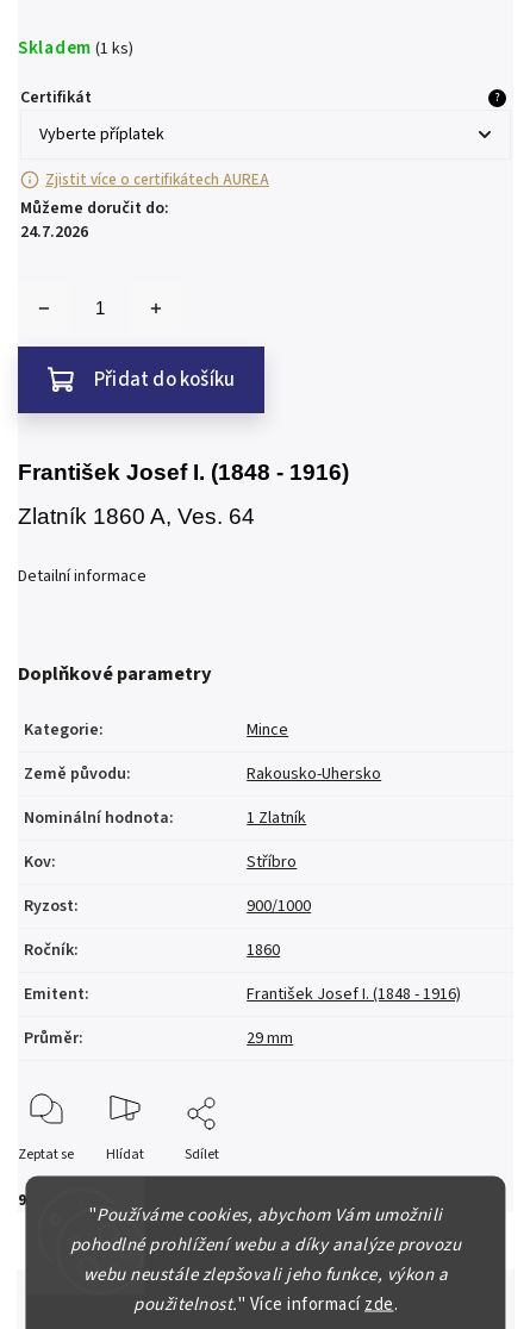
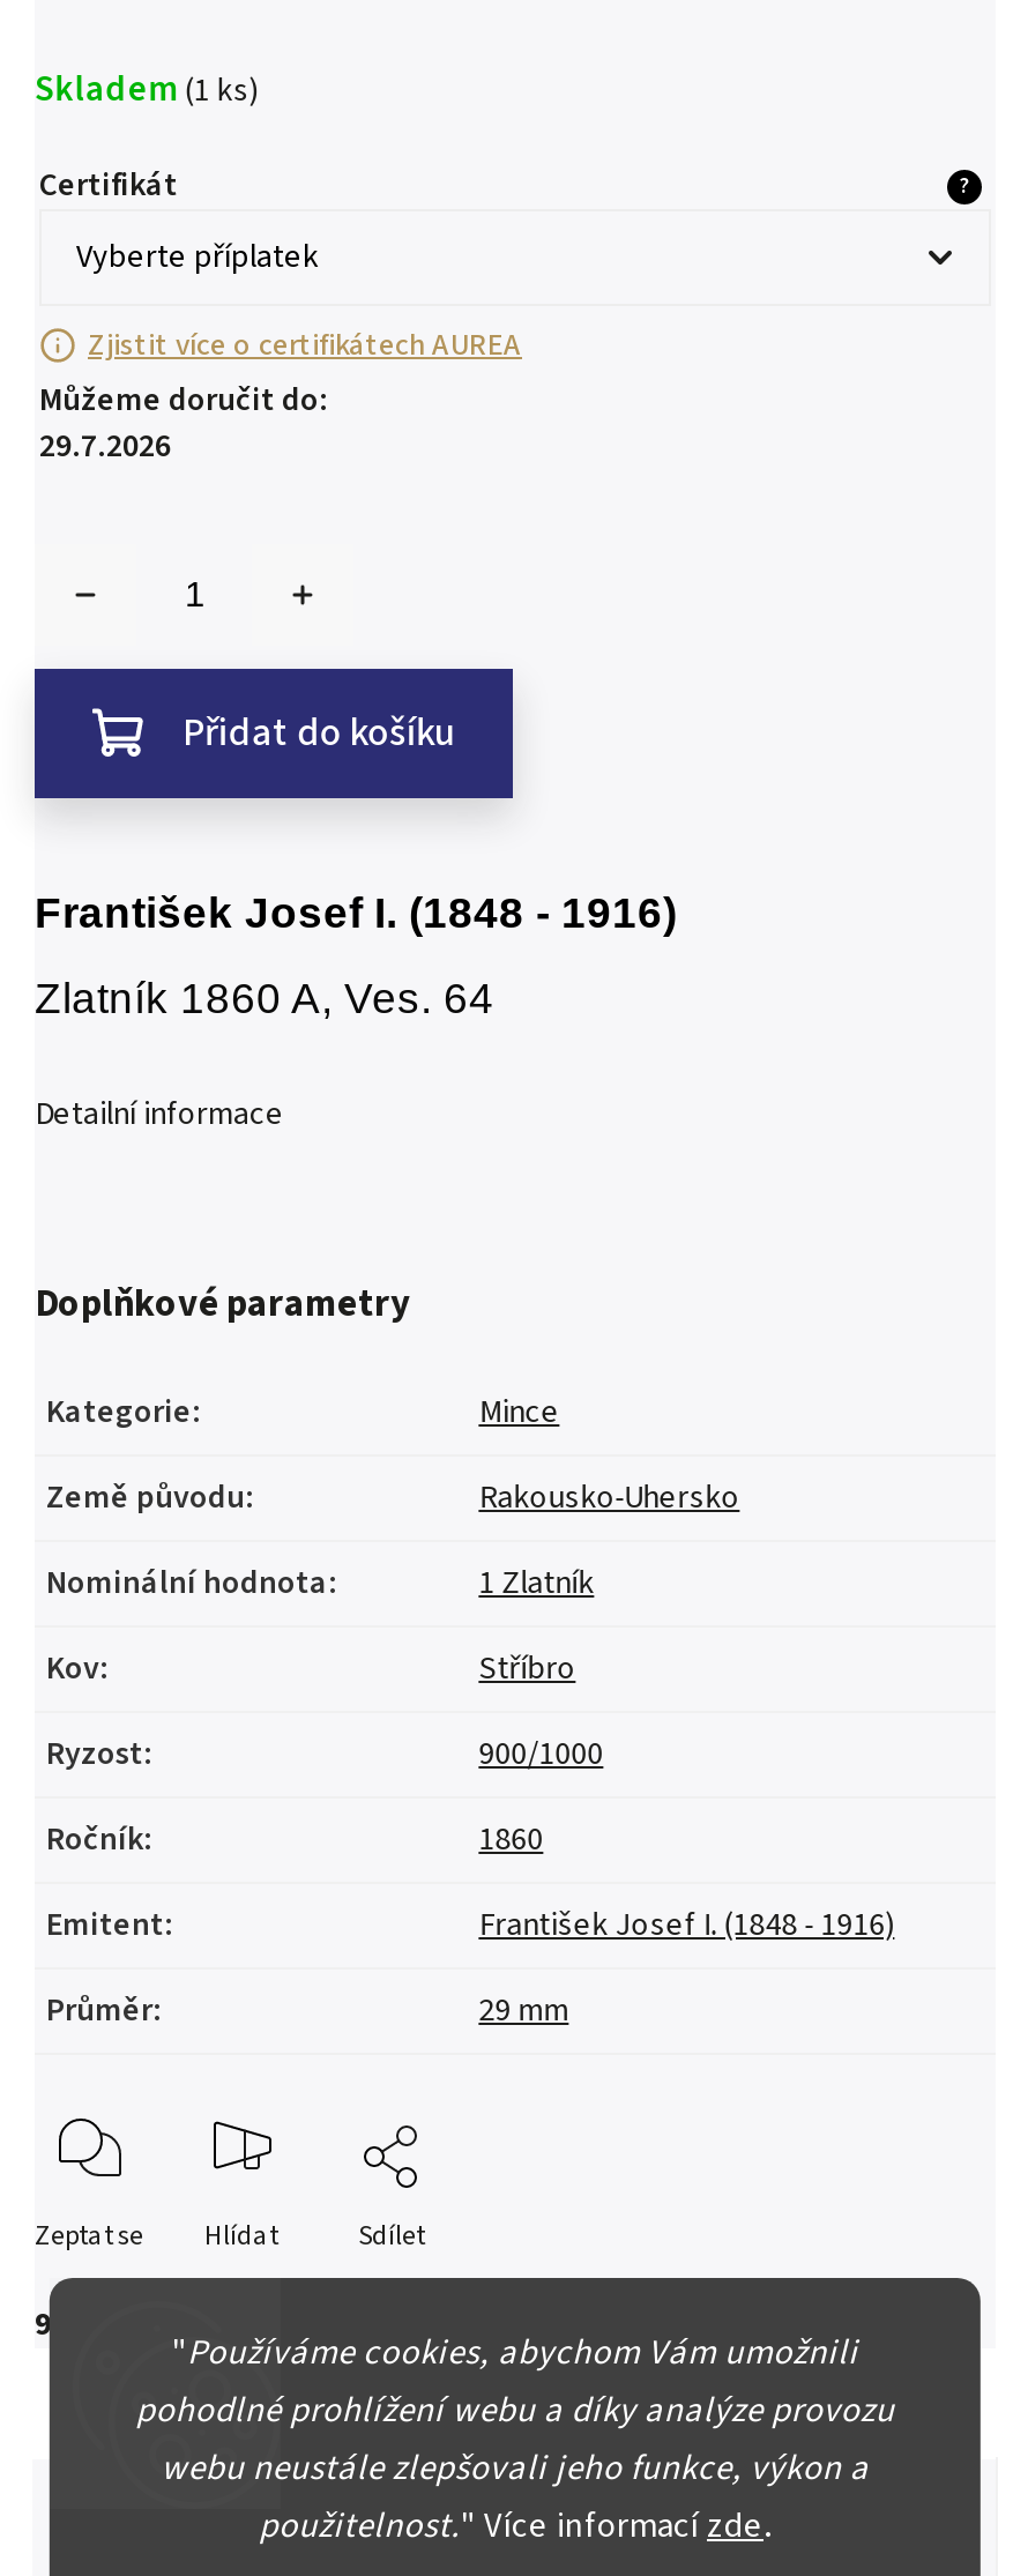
[20,220,88,244] 24.7.2026 -> [39,424,171,470] 29.7.2026

